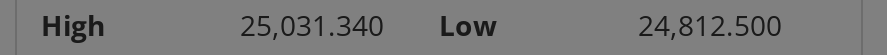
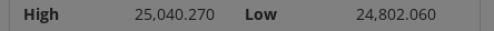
[240,6,497,44] 25,031.340 Low -> [134,3,277,24] 25,040.270 Low
[638,6,782,44] 24,812.500 -> [355,3,436,24] 24,802.060

